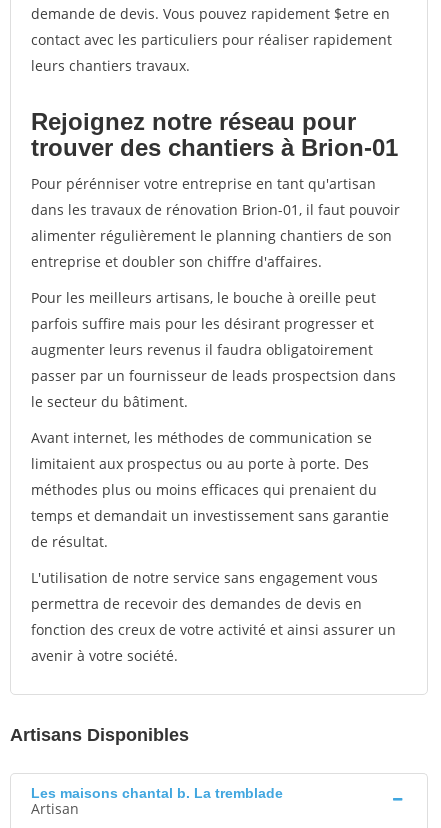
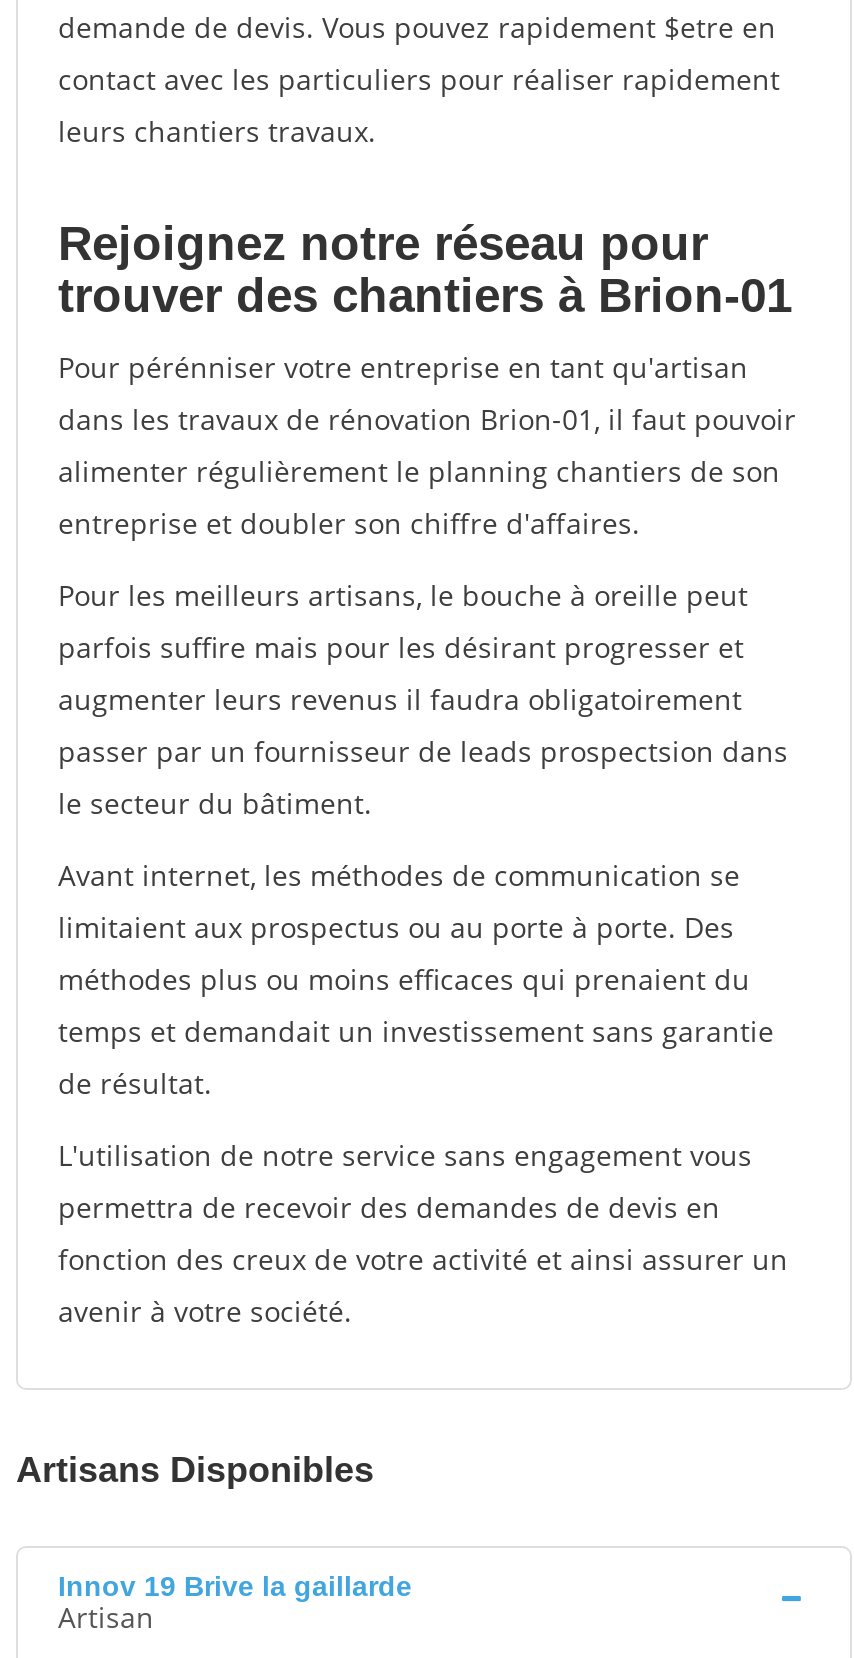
[31,785,283,801] Les maisons chantal b. La tremblade -> [58,1570,412,1602] Innov 19 Brive la gaillarde

